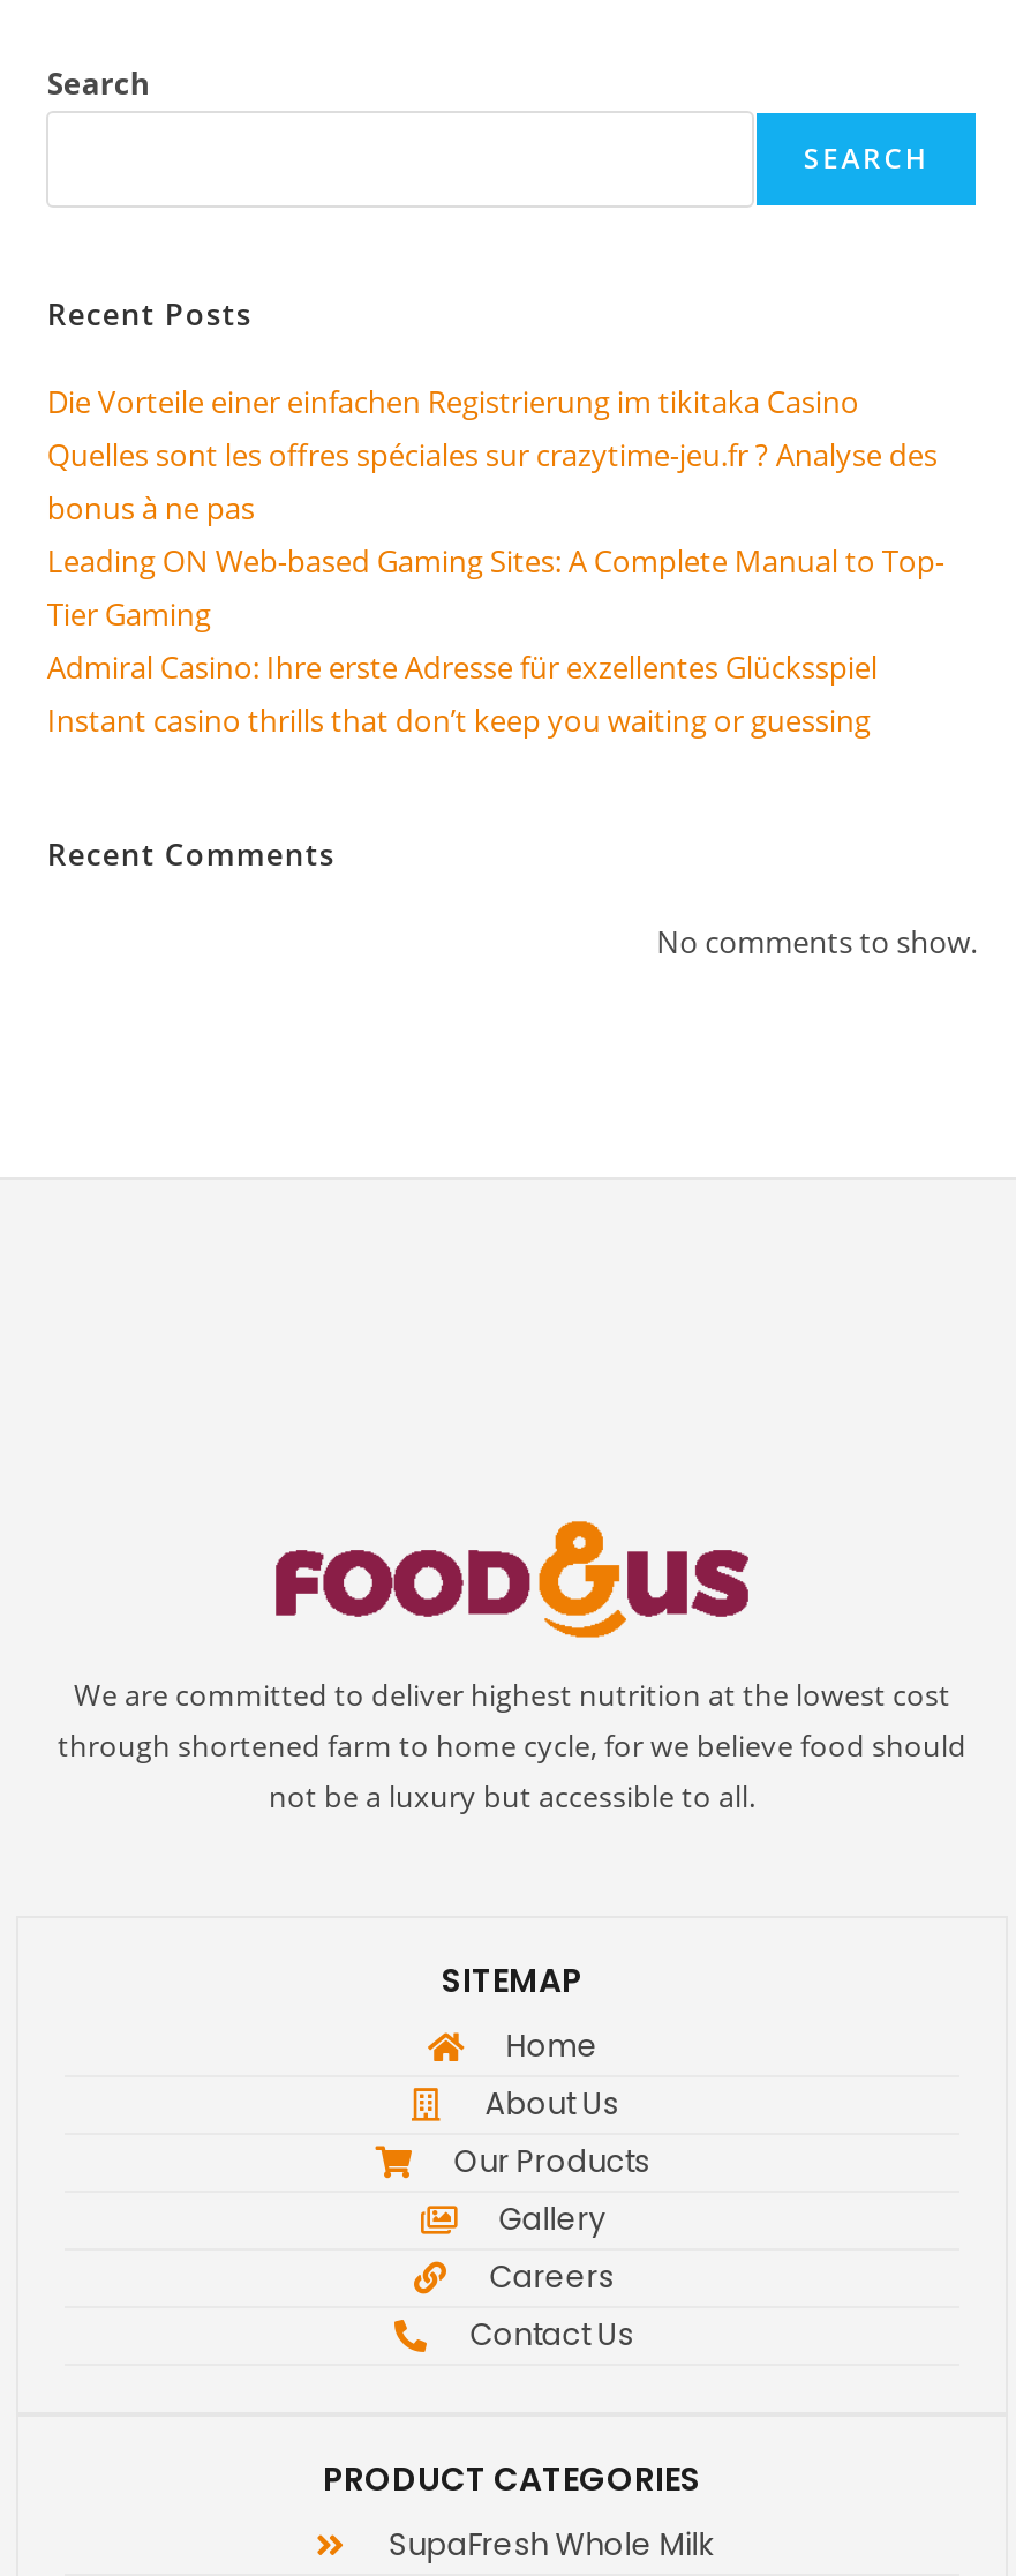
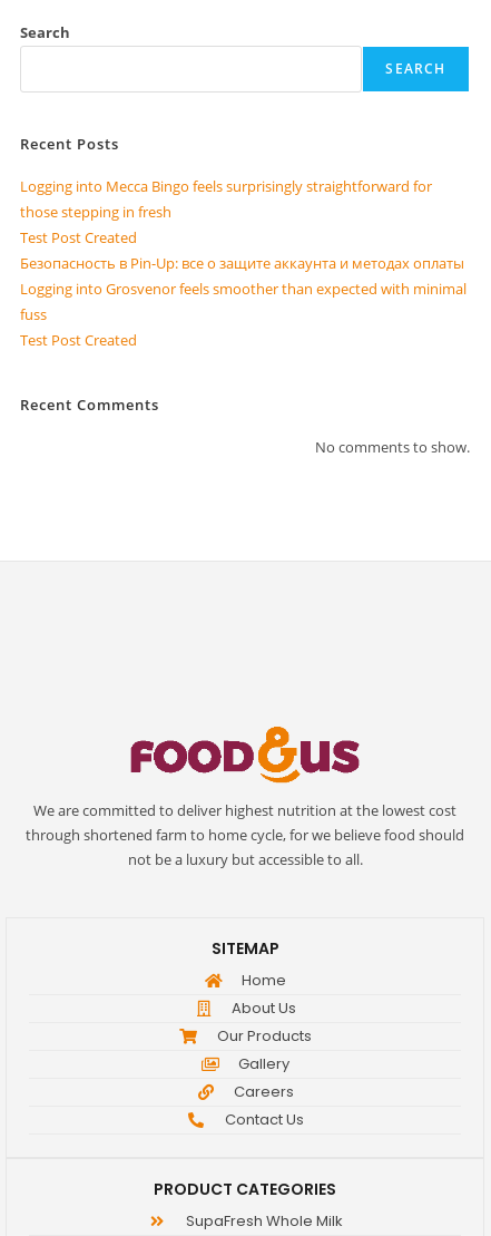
[47,381,944,741] Die Vorteile einer einfachen Registrierung im tikitaka Casino | Quelles sont les offres spéciales sur crazytime-jeu.fr ? Analyse des | bonus à ne pas | Leading ON Web-based Gaming Sites: A Complete Manual to Top- | Tier Gaming | Admiral Casino: Ihre erste Adresse für exzellentes Glücksspiel | Instant casino thrills that don’t keep you waiting or guessing -> [20,176,467,350] Logging into Mecca Bingo feels surprisingly straightforward for | those stepping in fresh | Test Post Created | Безопасность в Pin-Up: все о защите аккаунта и методах оплаты | Logging into Grosvenor feels smoother than expected with minimal | fuss | Test Post Created

